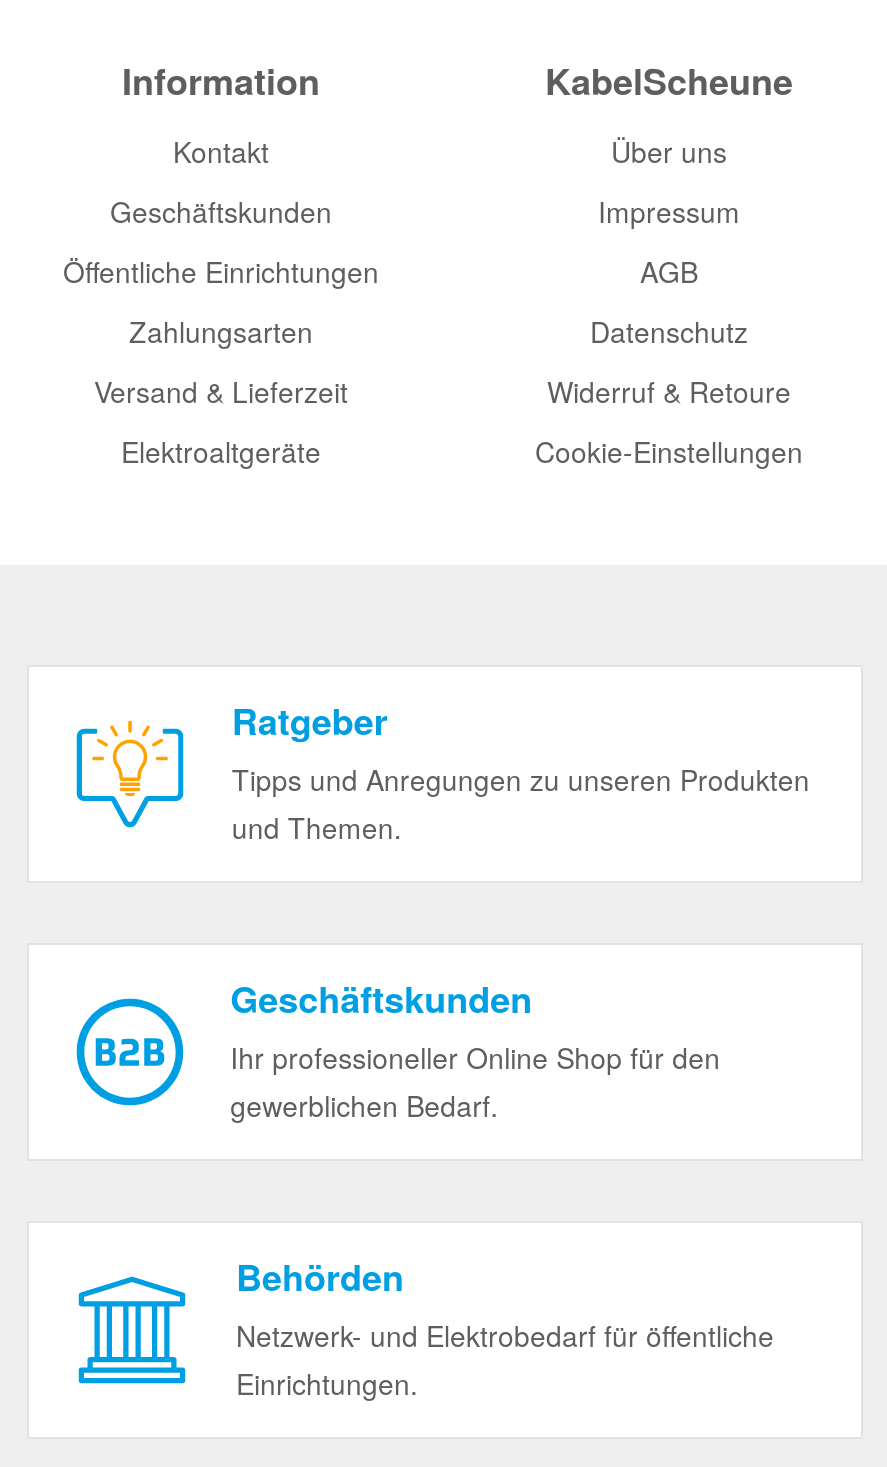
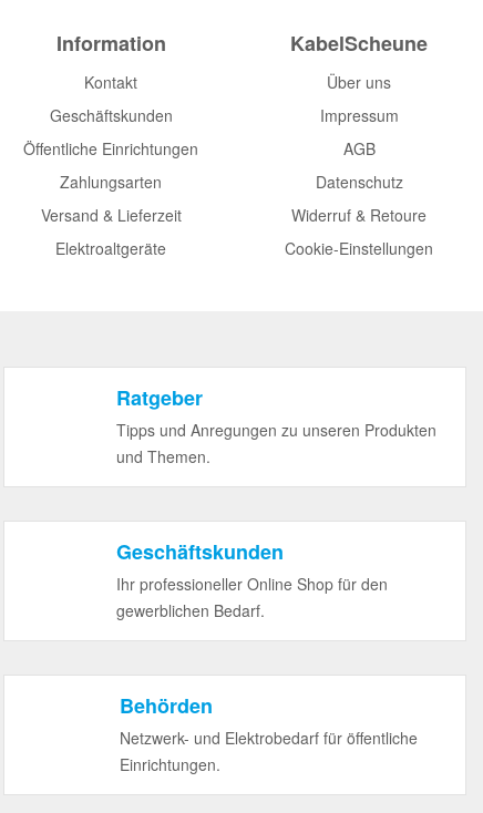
[73,719,187,831] [image] -> none
[73,995,187,1109] [image] -> none
[75,1273,189,1387] [image] -> none

